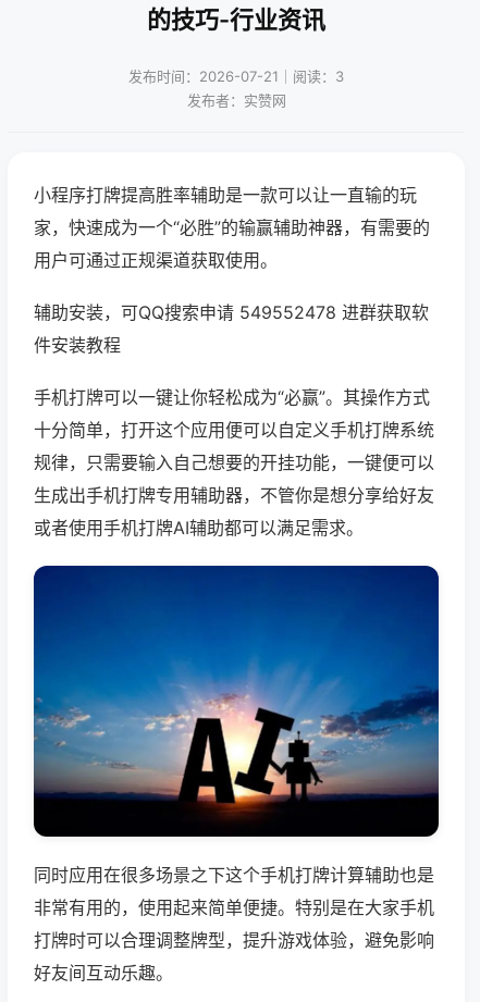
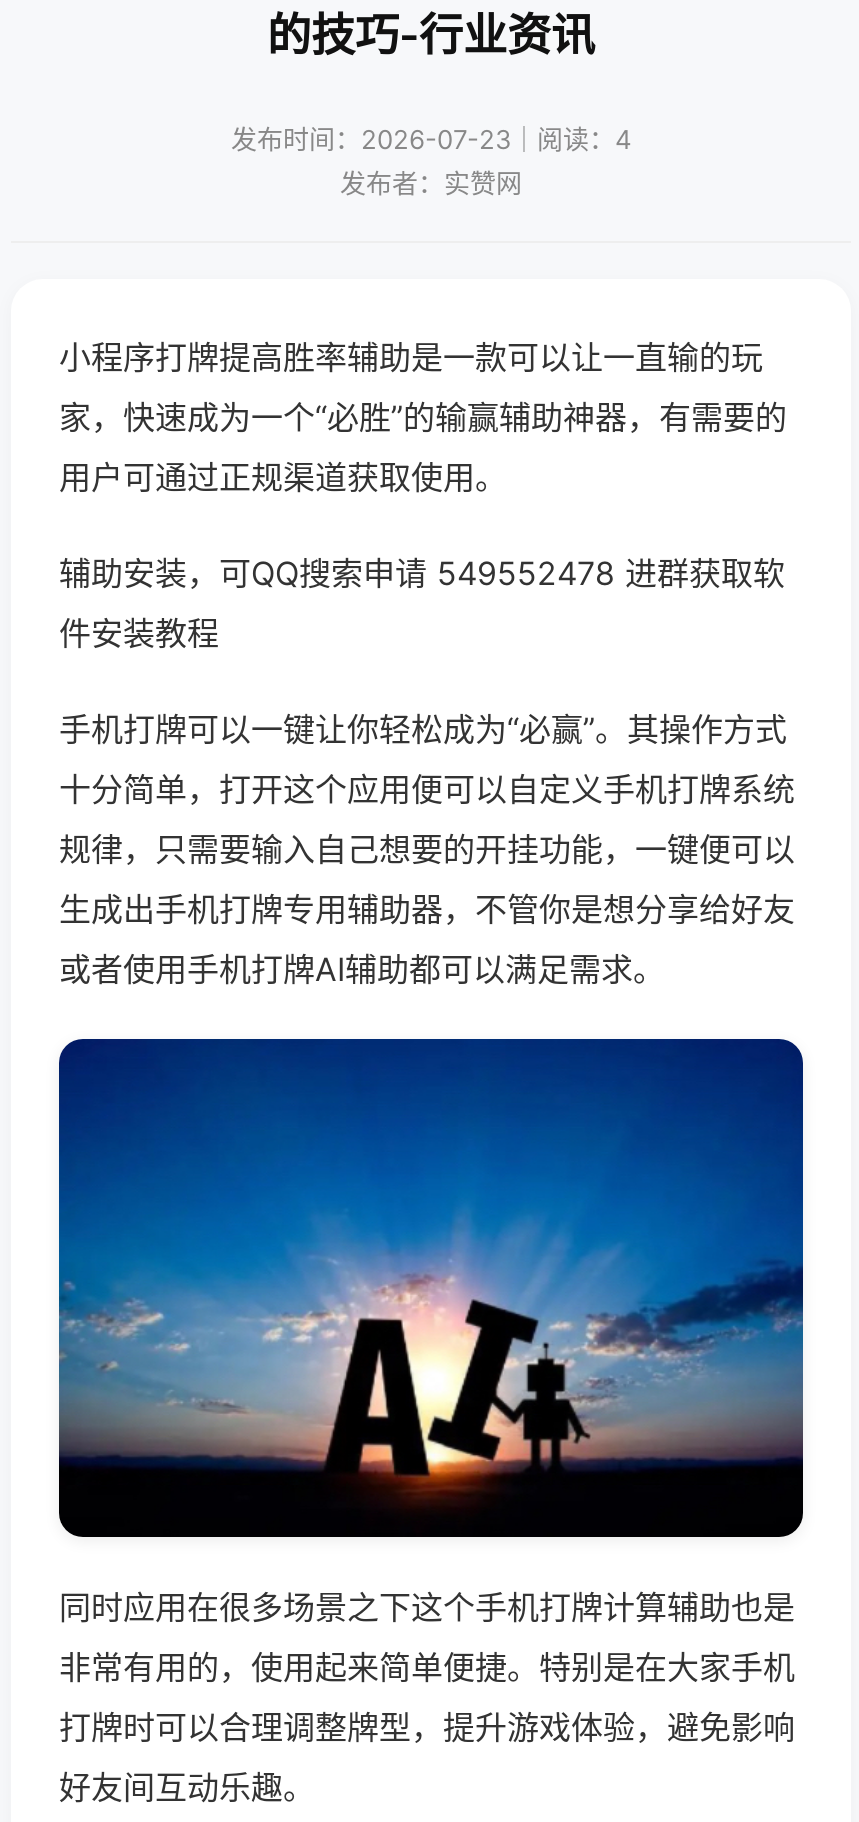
[128,67,344,85] 发布时间：2026-07-21｜阅读：3 -> [231,123,631,155] 发布时间：2026-07-23｜阅读：4

